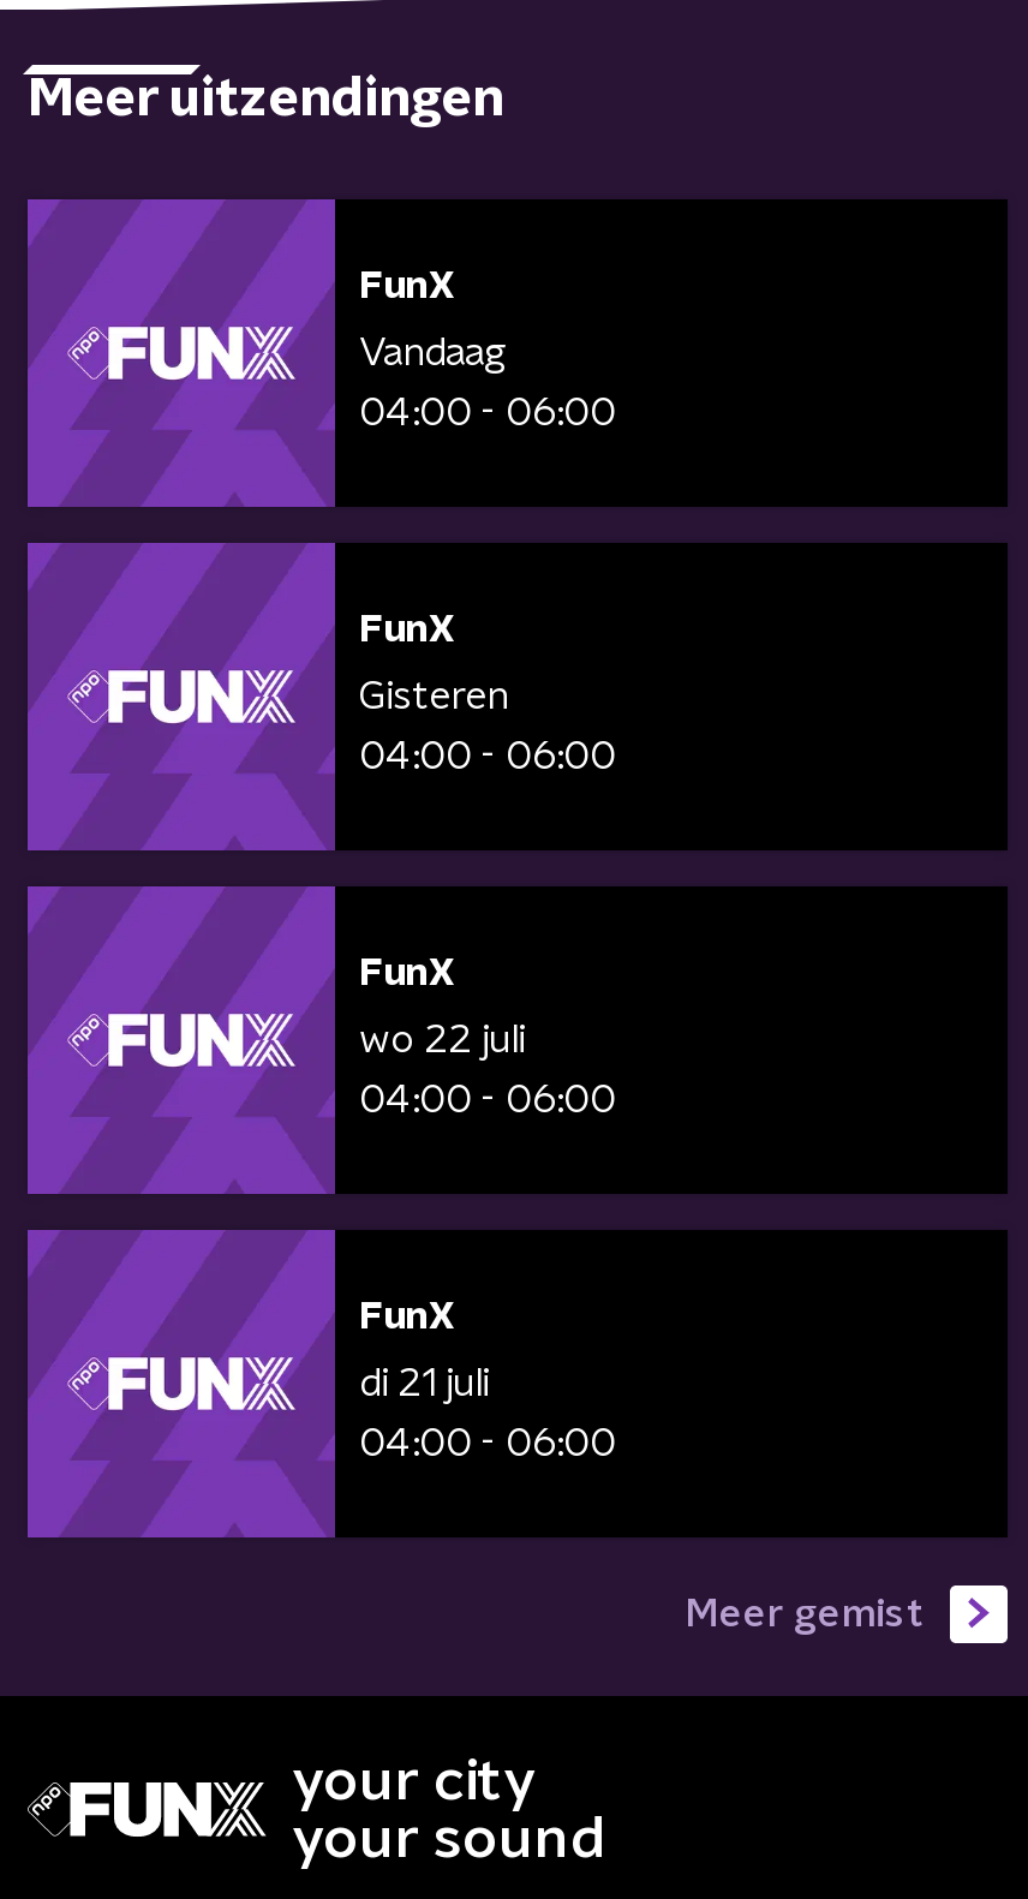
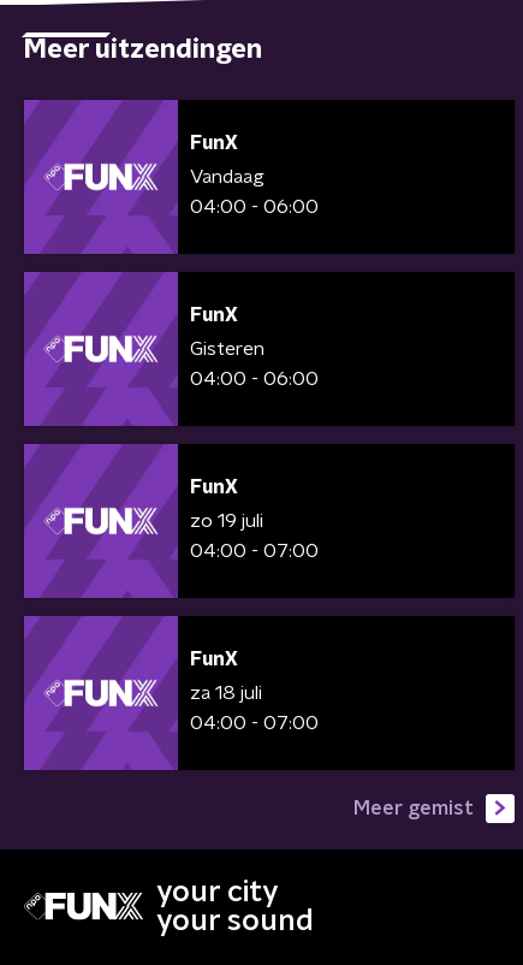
[359,1021,525,1059] wo 22 juli -> [190,511,263,531] zo 19 juli
[359,1081,616,1119] 04:00 - 06:00 -> [190,541,319,561] 04:00 - 07:00
[359,1364,489,1403] di 21 juli -> [190,683,262,703] za 18 juli
[359,1425,616,1463] 04:00 - 06:00 -> [190,714,319,733] 04:00 - 07:00

